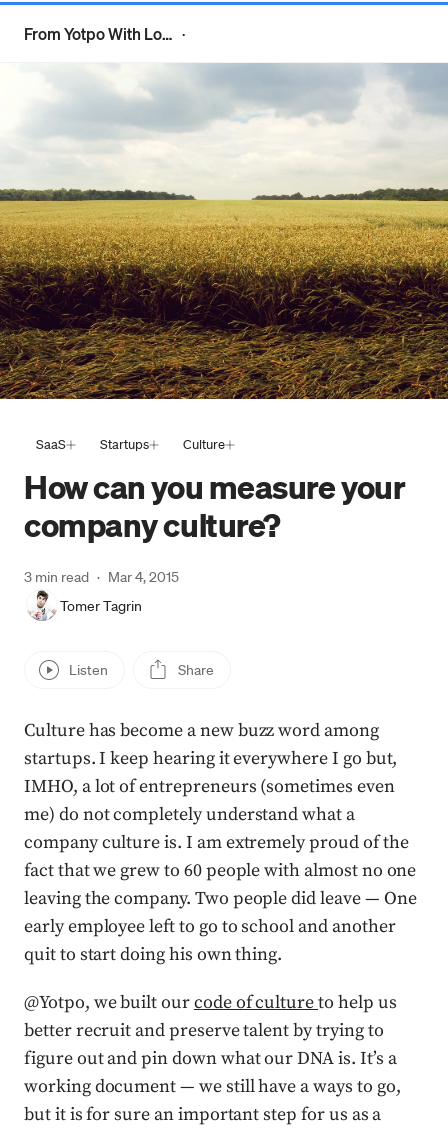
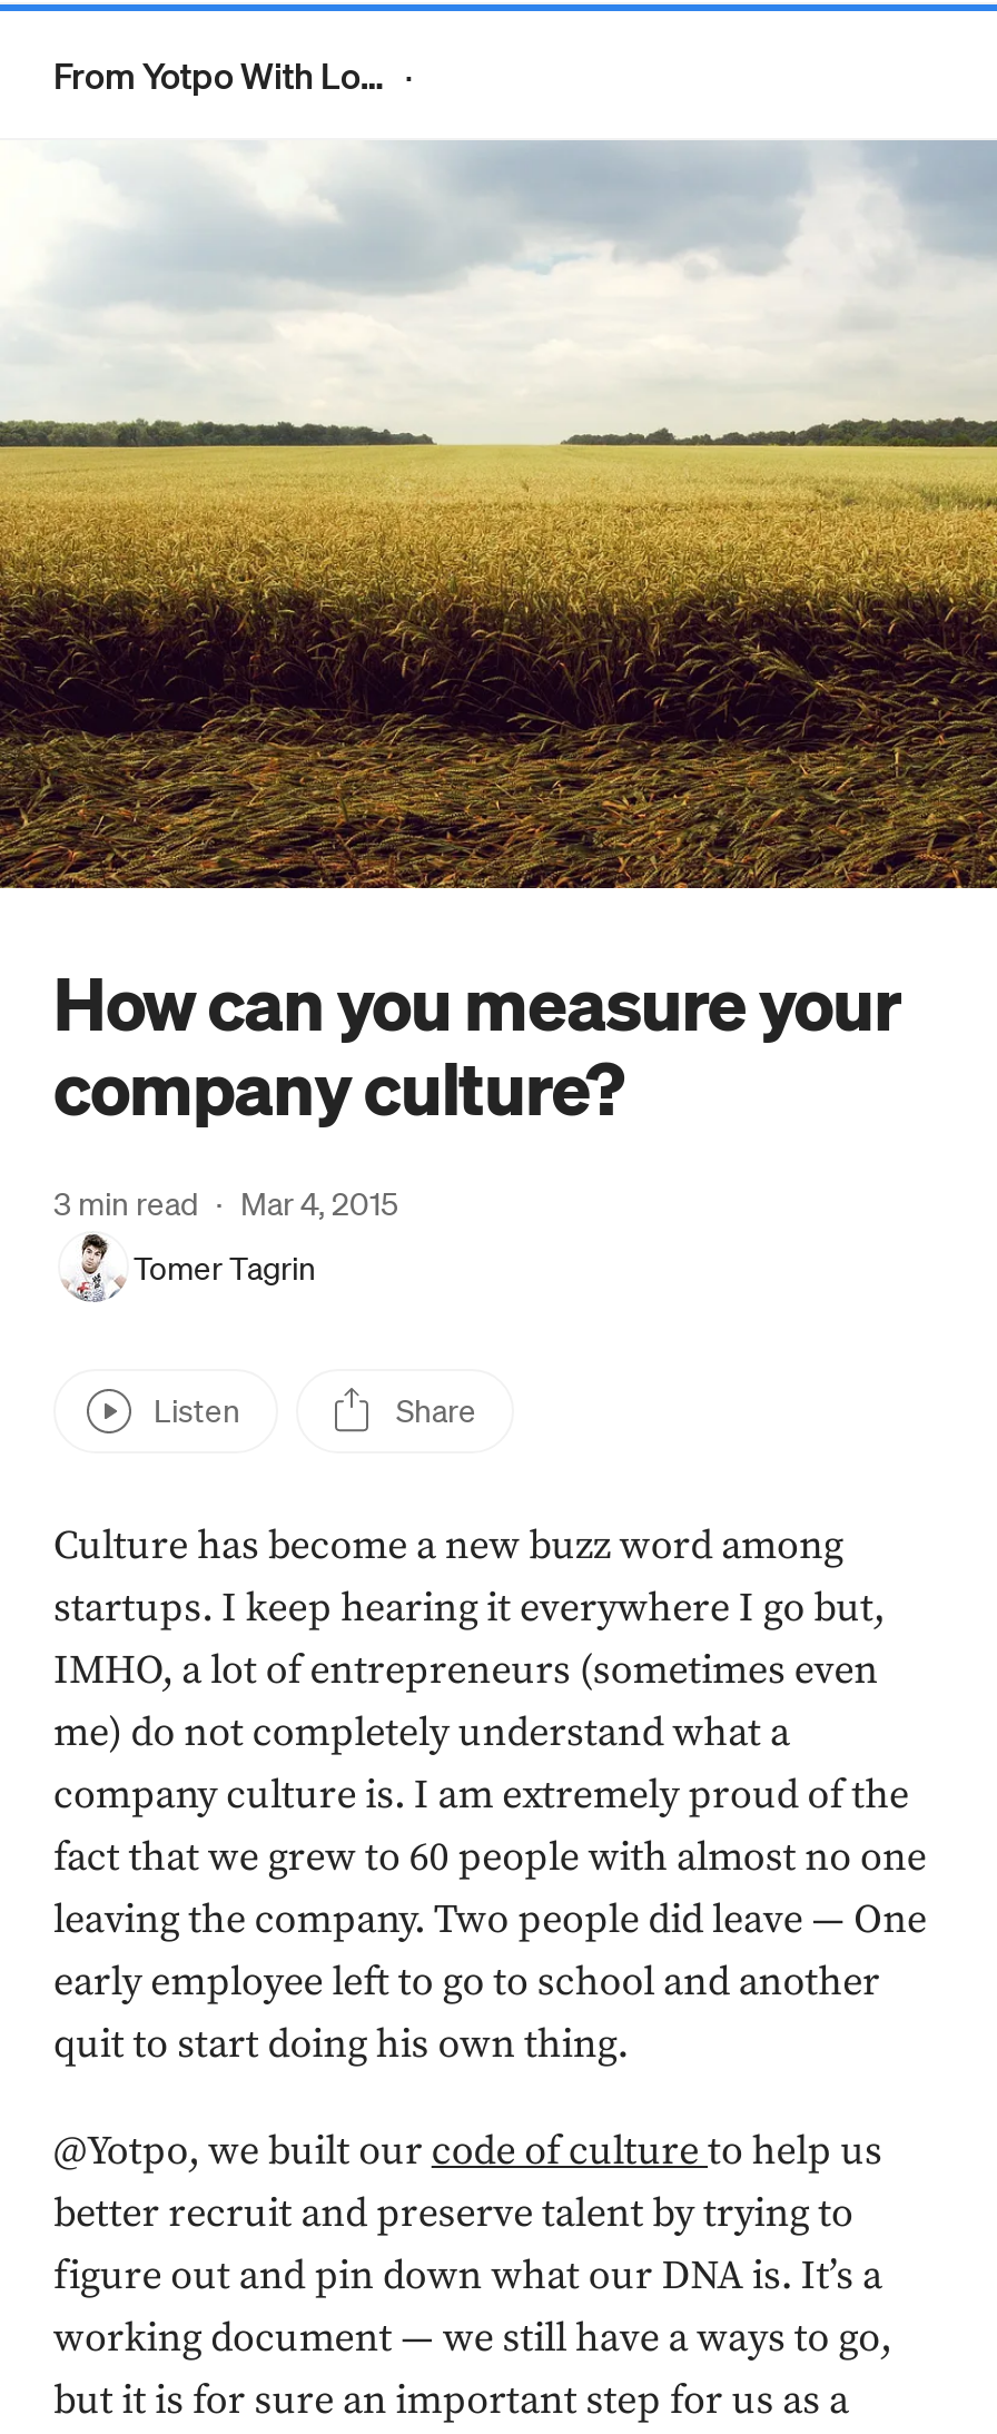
[36,436,225,453] SaaS | Startups | Culture -> none

